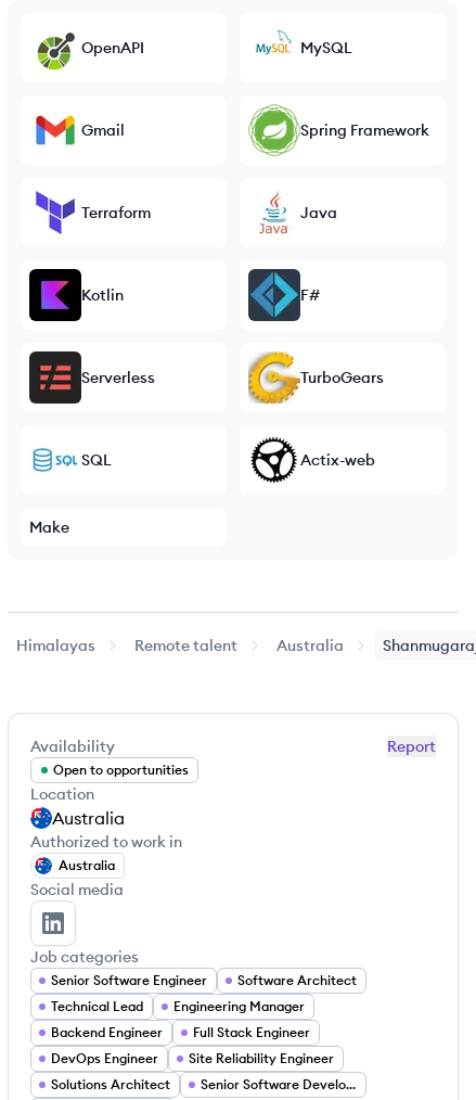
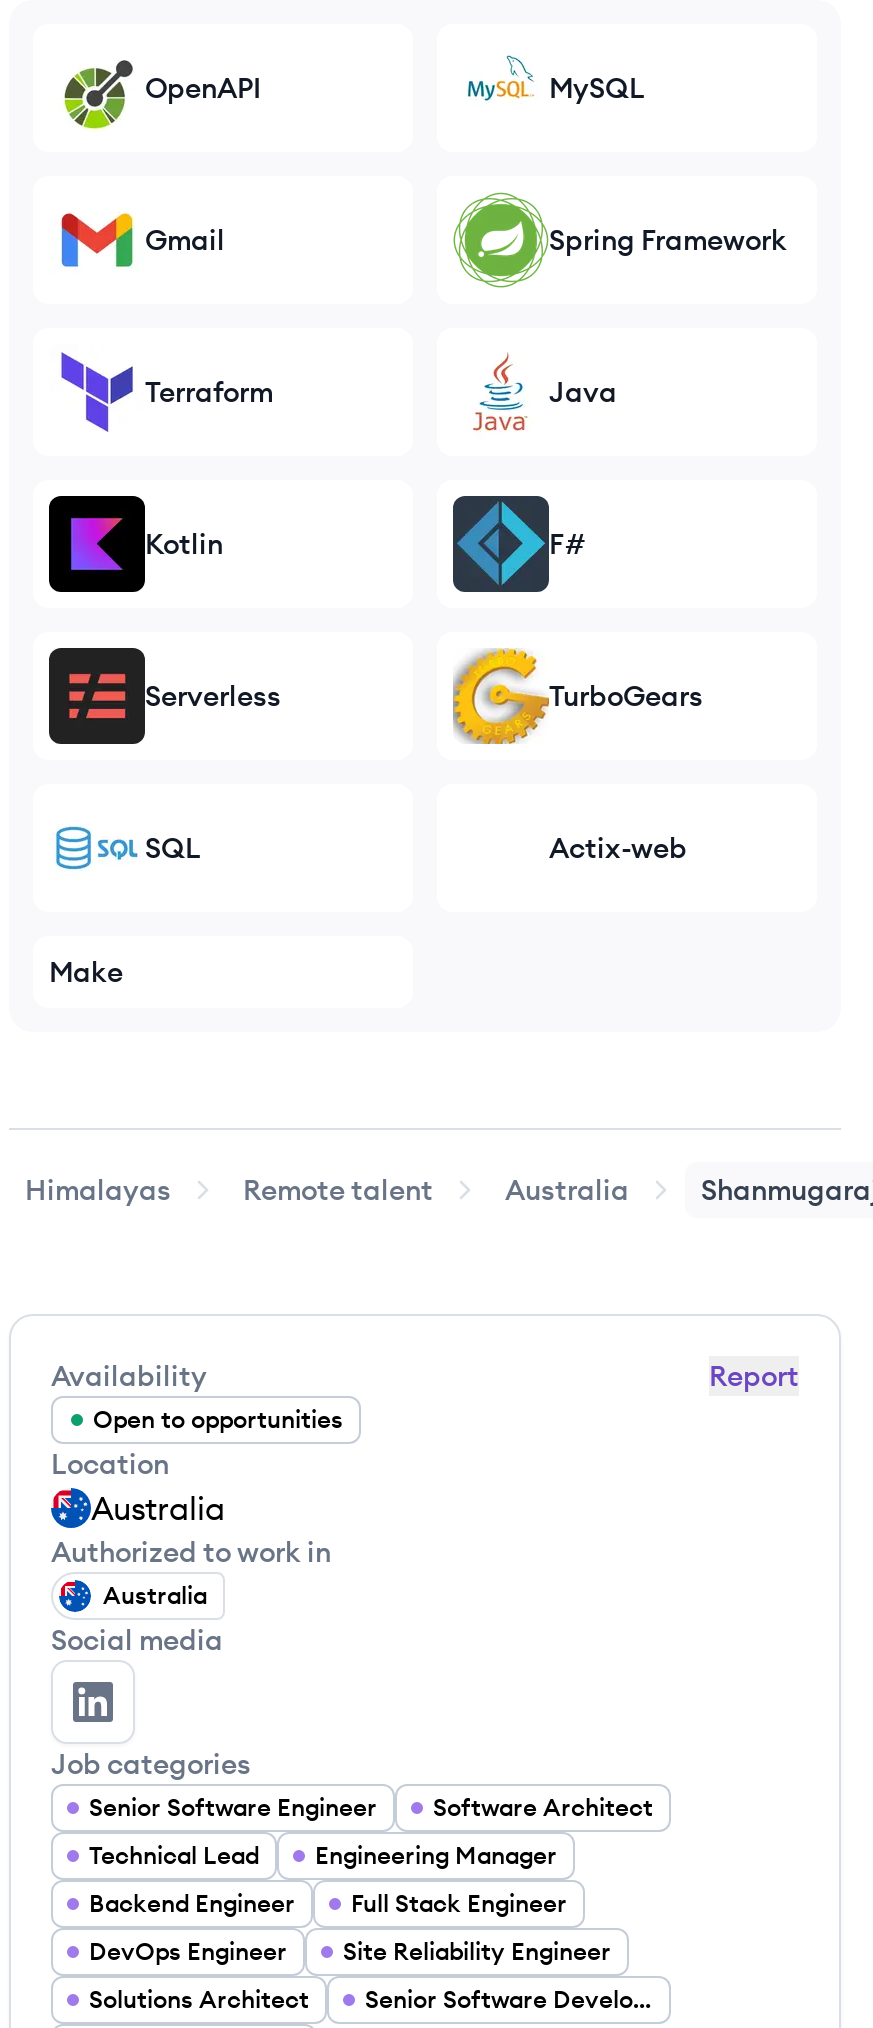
[250,436,297,484] [image] -> none

